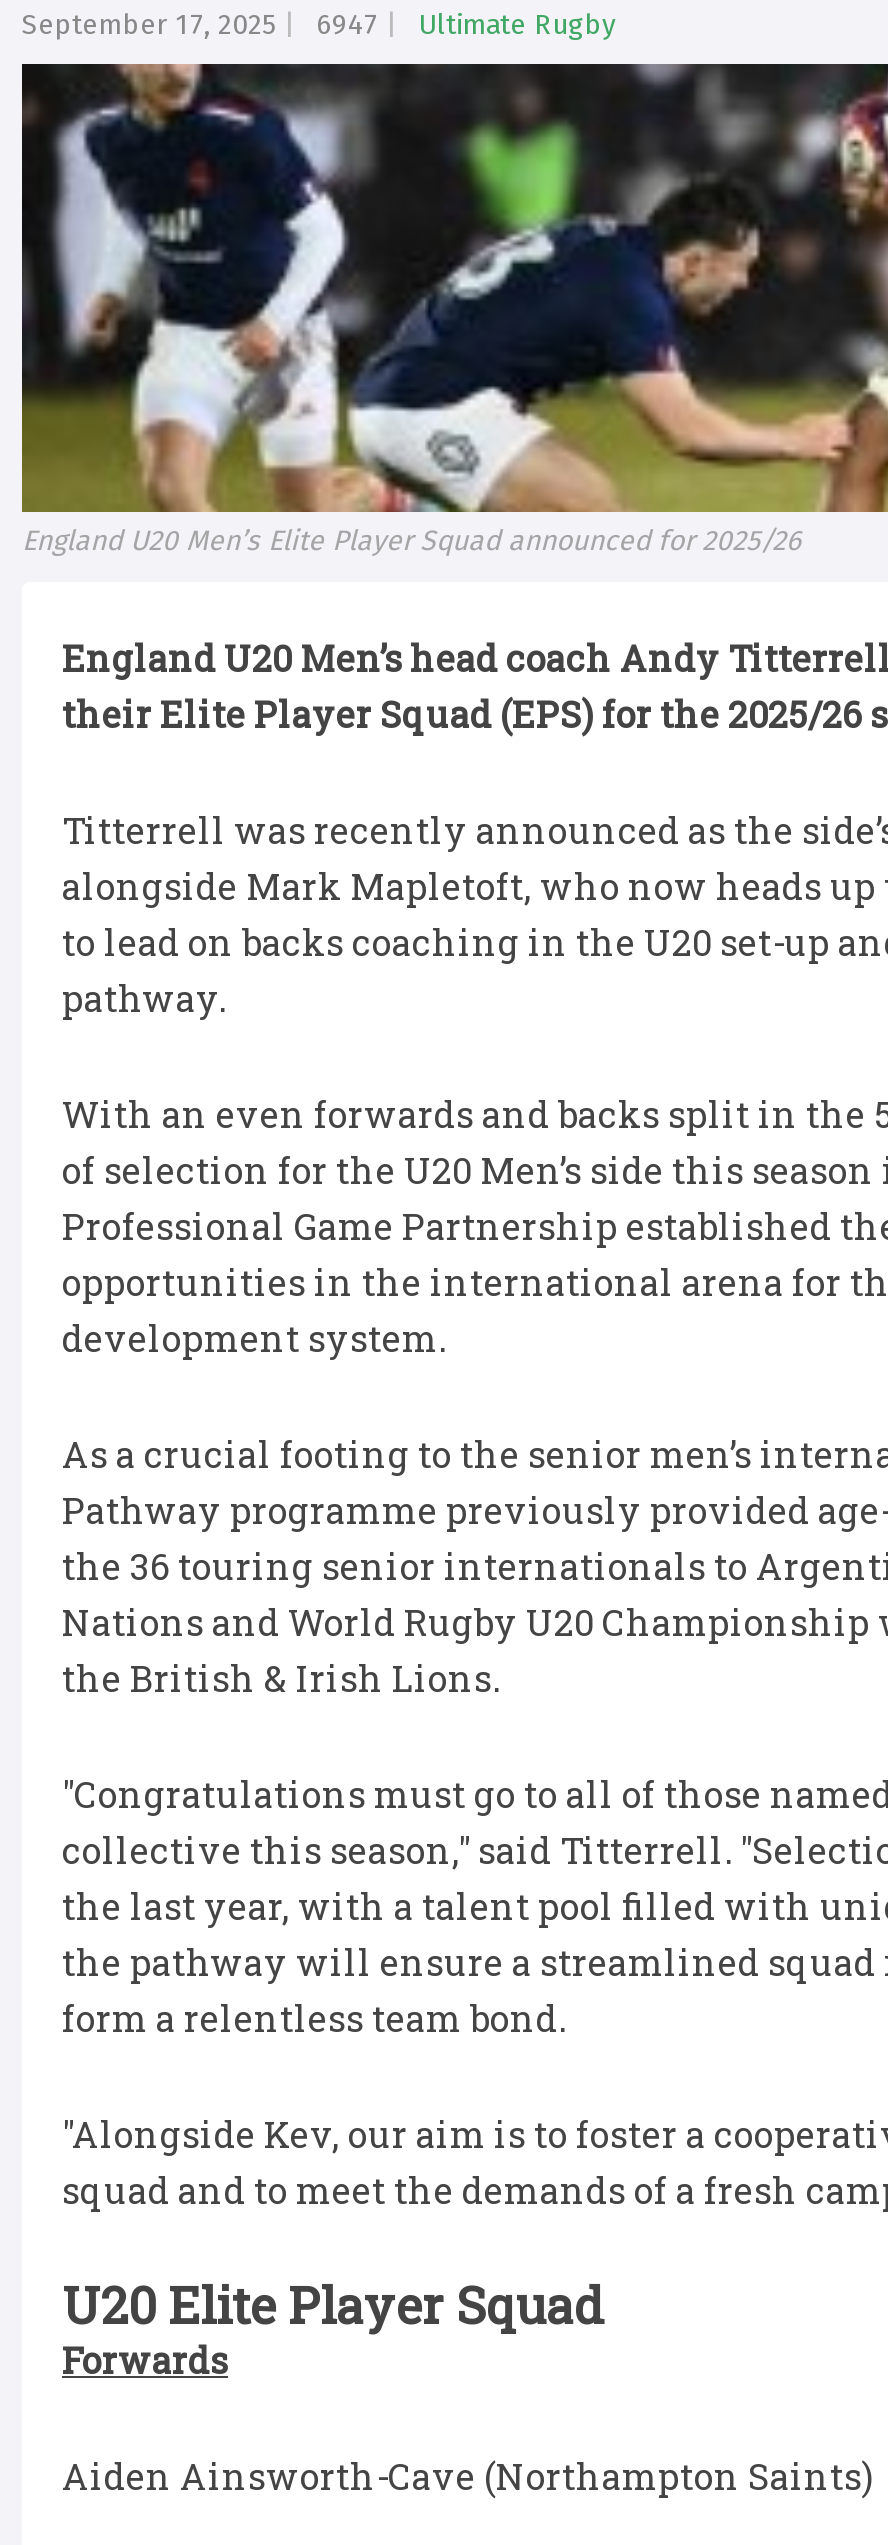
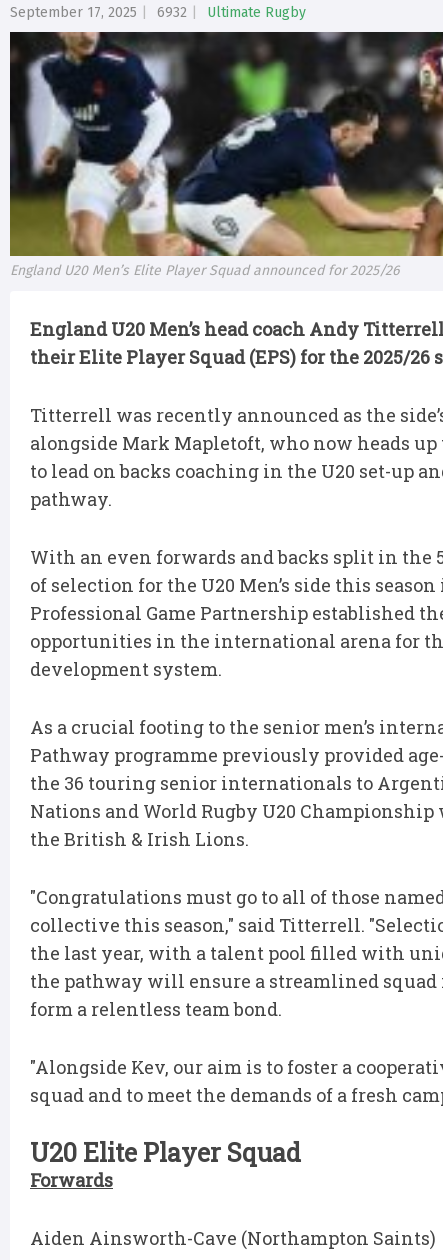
[22,8,616,42] September 17, 2025 6947 Ultimate Rugby -> [10,4,306,21] September 17, 2025 6932 Ultimate Rugby

